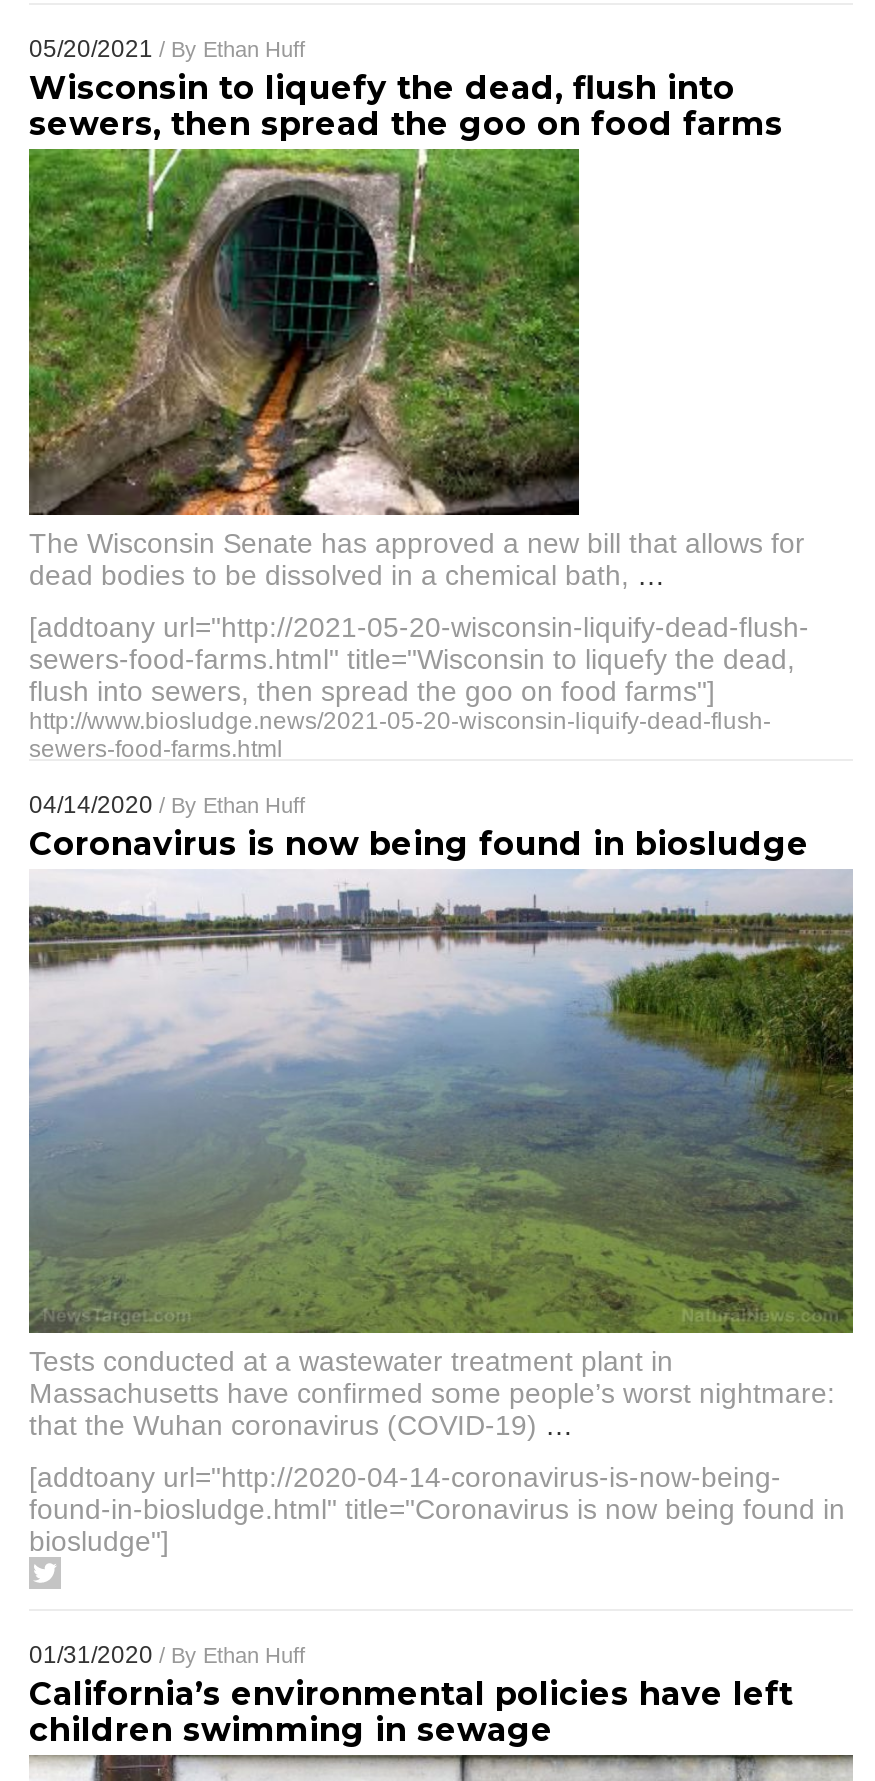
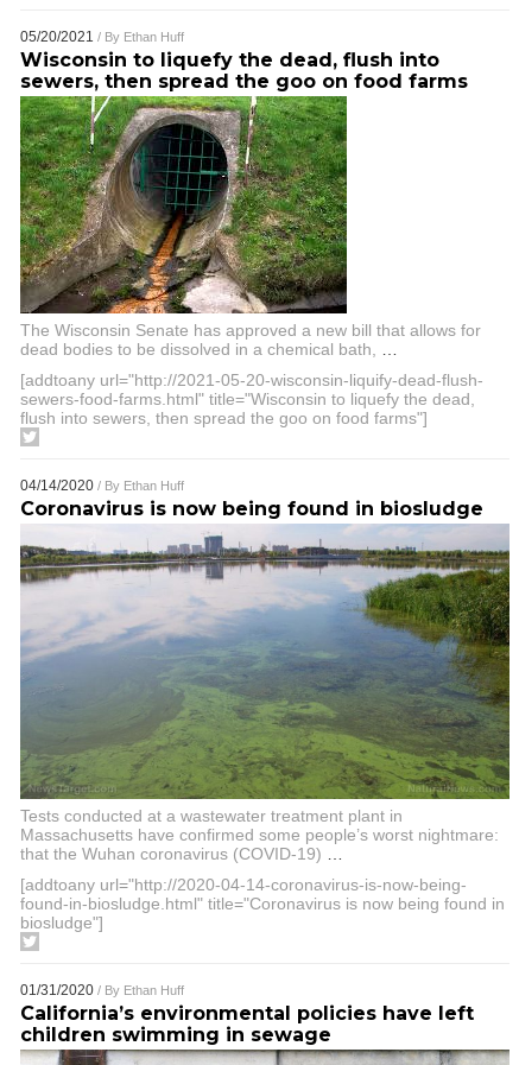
[29,707,771,763] http://www.biosludge.news/2021-05-20-wisconsin-liquify-dead-flush- | sewers-food-farms.html -> none

